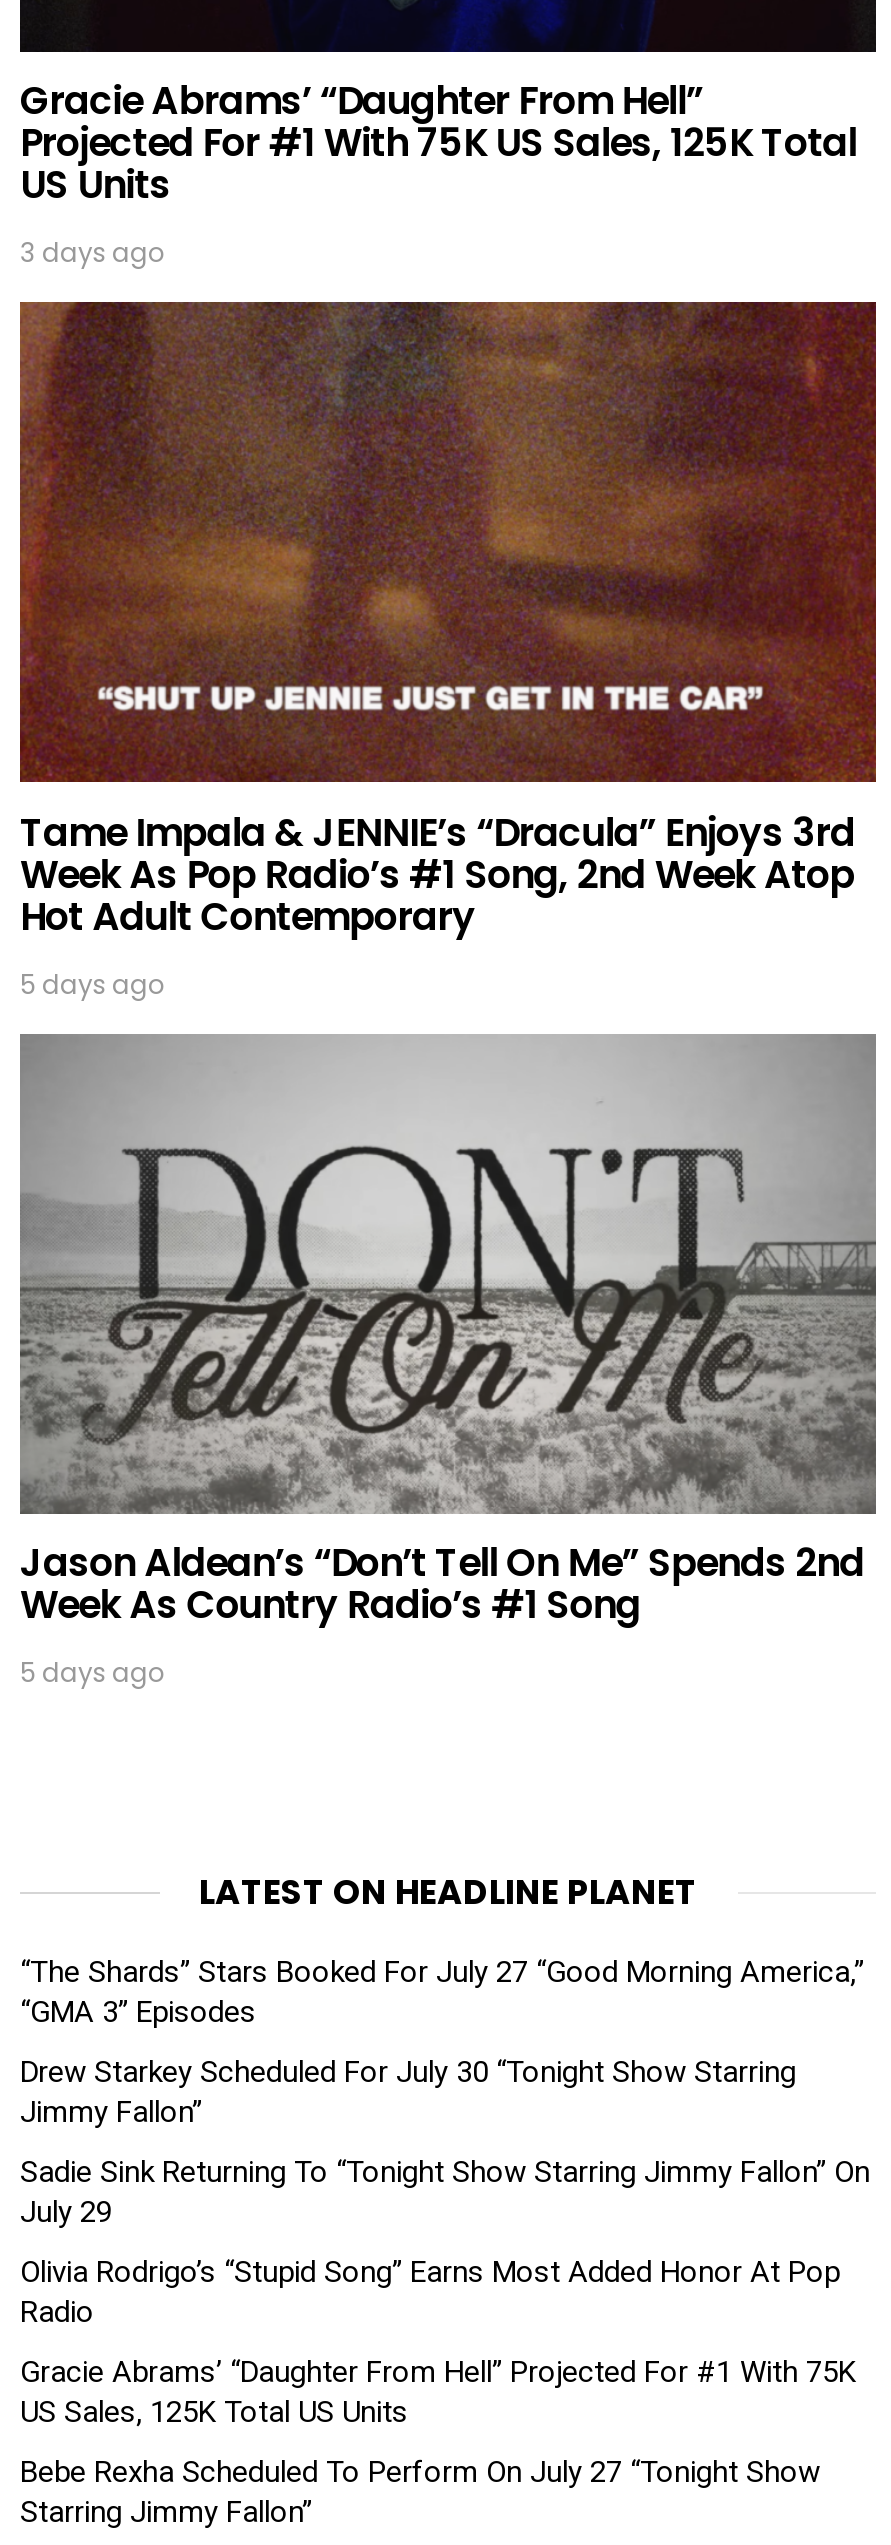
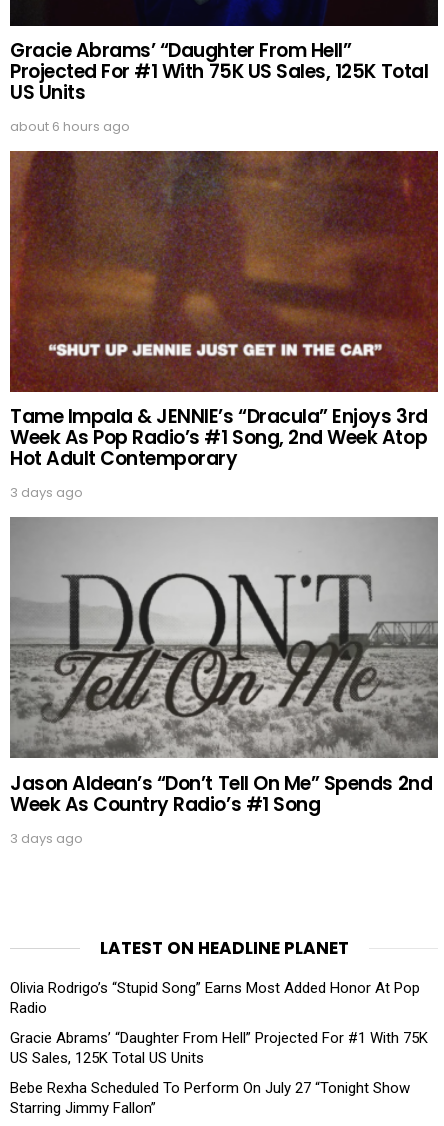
[20,234,166,272] 3 days ago -> [10,117,130,136] about 6 hours ago
[20,966,166,1004] 5 days ago -> [10,483,83,502] 3 days ago
[20,1655,166,1693] 5 days ago -> [10,829,83,848] 3 days ago
[20,1955,870,2231] “The Shards” Stars Booked For July 27 “Good Morning America,” | “GMA 3” Episodes | Drew Starkey Scheduled For July 30 “Tonight Show Starring | Jimmy Fallon” | Sadie Sink Returning To “Tonight Show Starring Jimmy Fallon” On | July 29 -> none

